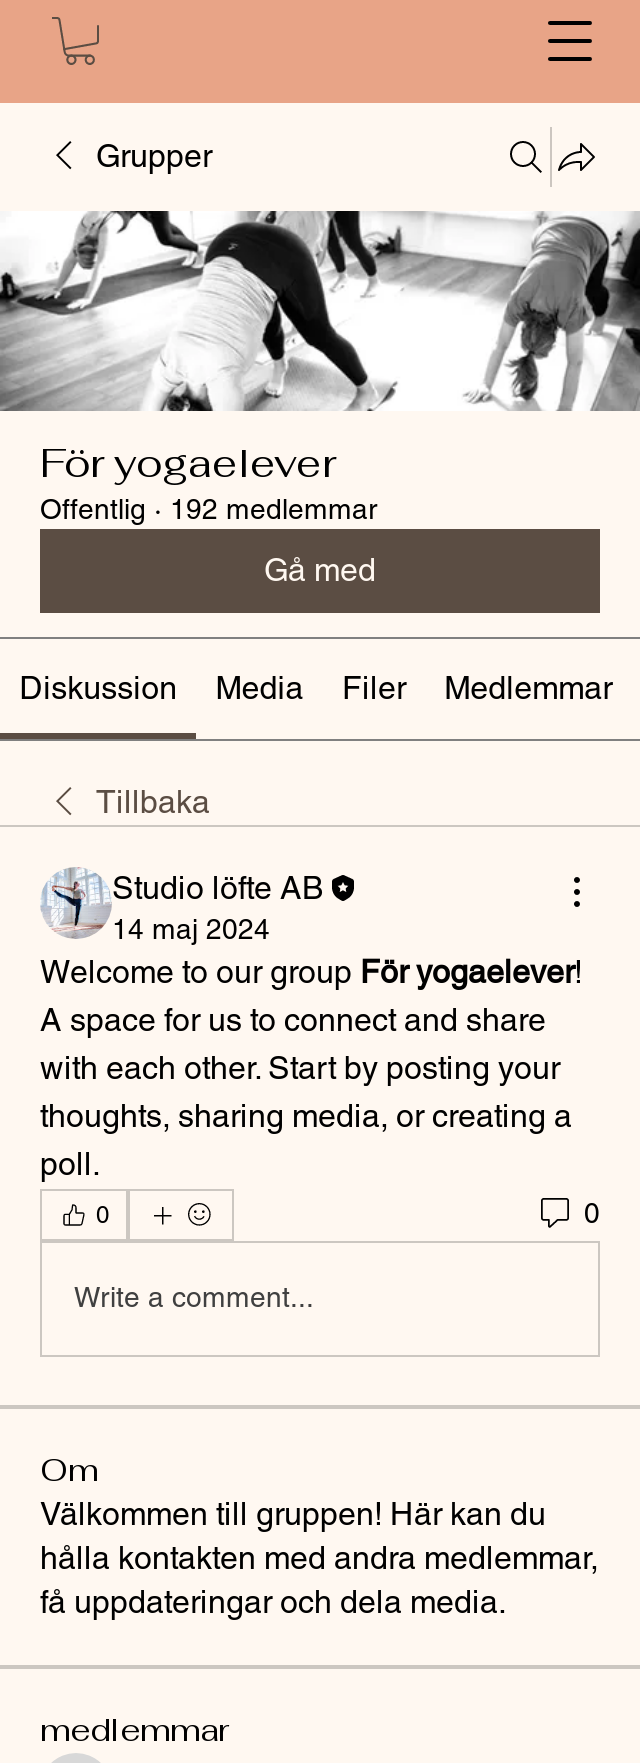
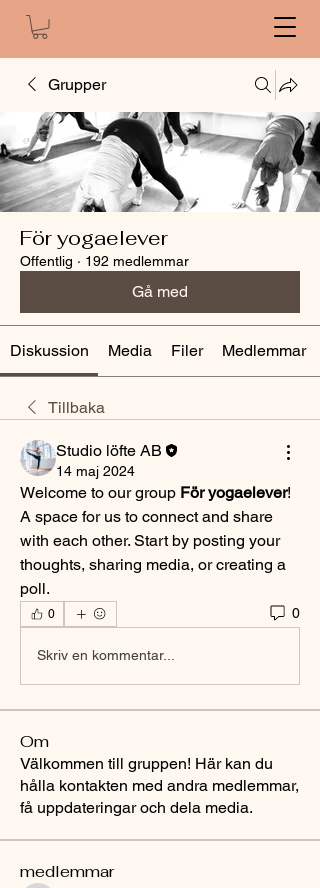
[74,1281,314,1313] Write a comment... -> [37,647,175,663] Skriv en kommentar...

